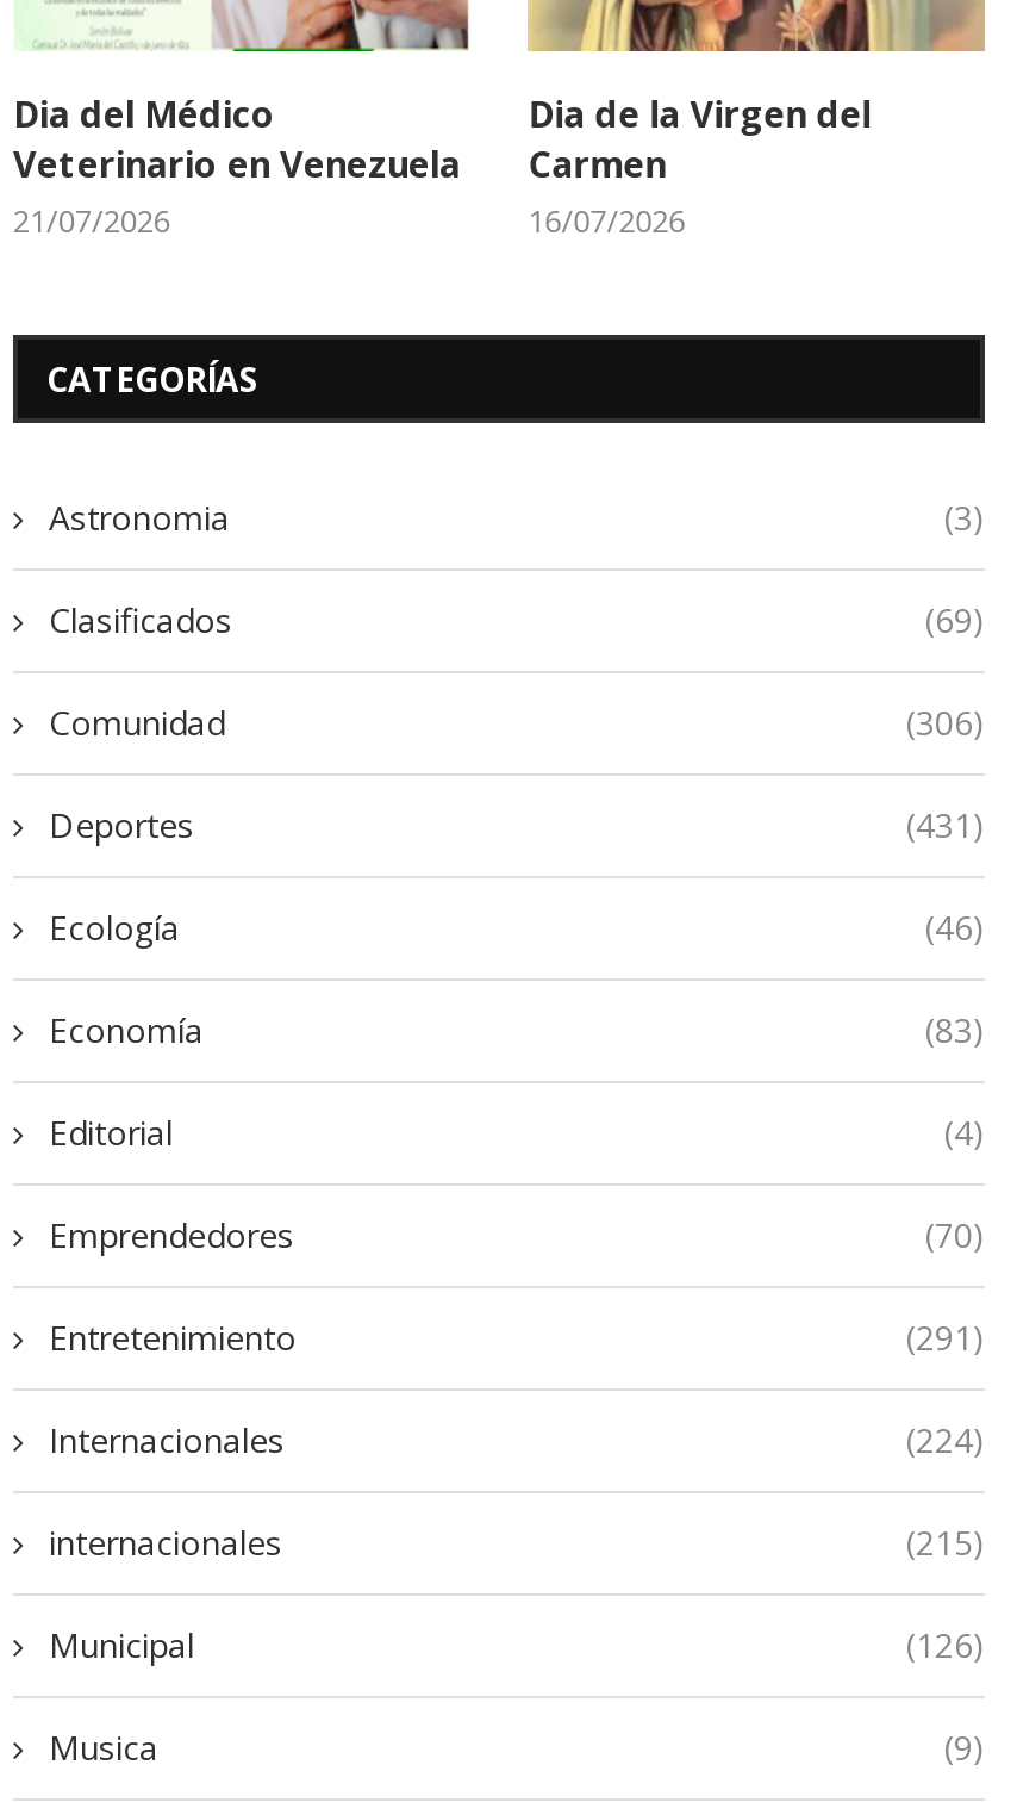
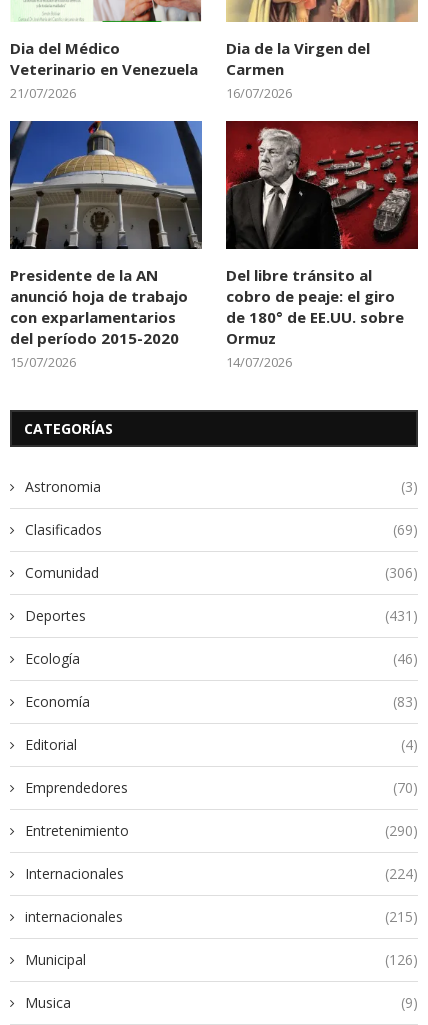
none -> [9,120,203,371] [image] | Presidente de la AN | anunció hoja de trabajo | con exparlamentarios | del período 2015-2020 | 15/07/2026
none -> [225,120,418,371] [image] | Del libre tránsito al | cobro de peaje: el giro | de 180° de EE.UU. sobre | Ormuz | 14/07/2026
[906,1315,985,1361] (291) -> [385,821,418,840] (290)

